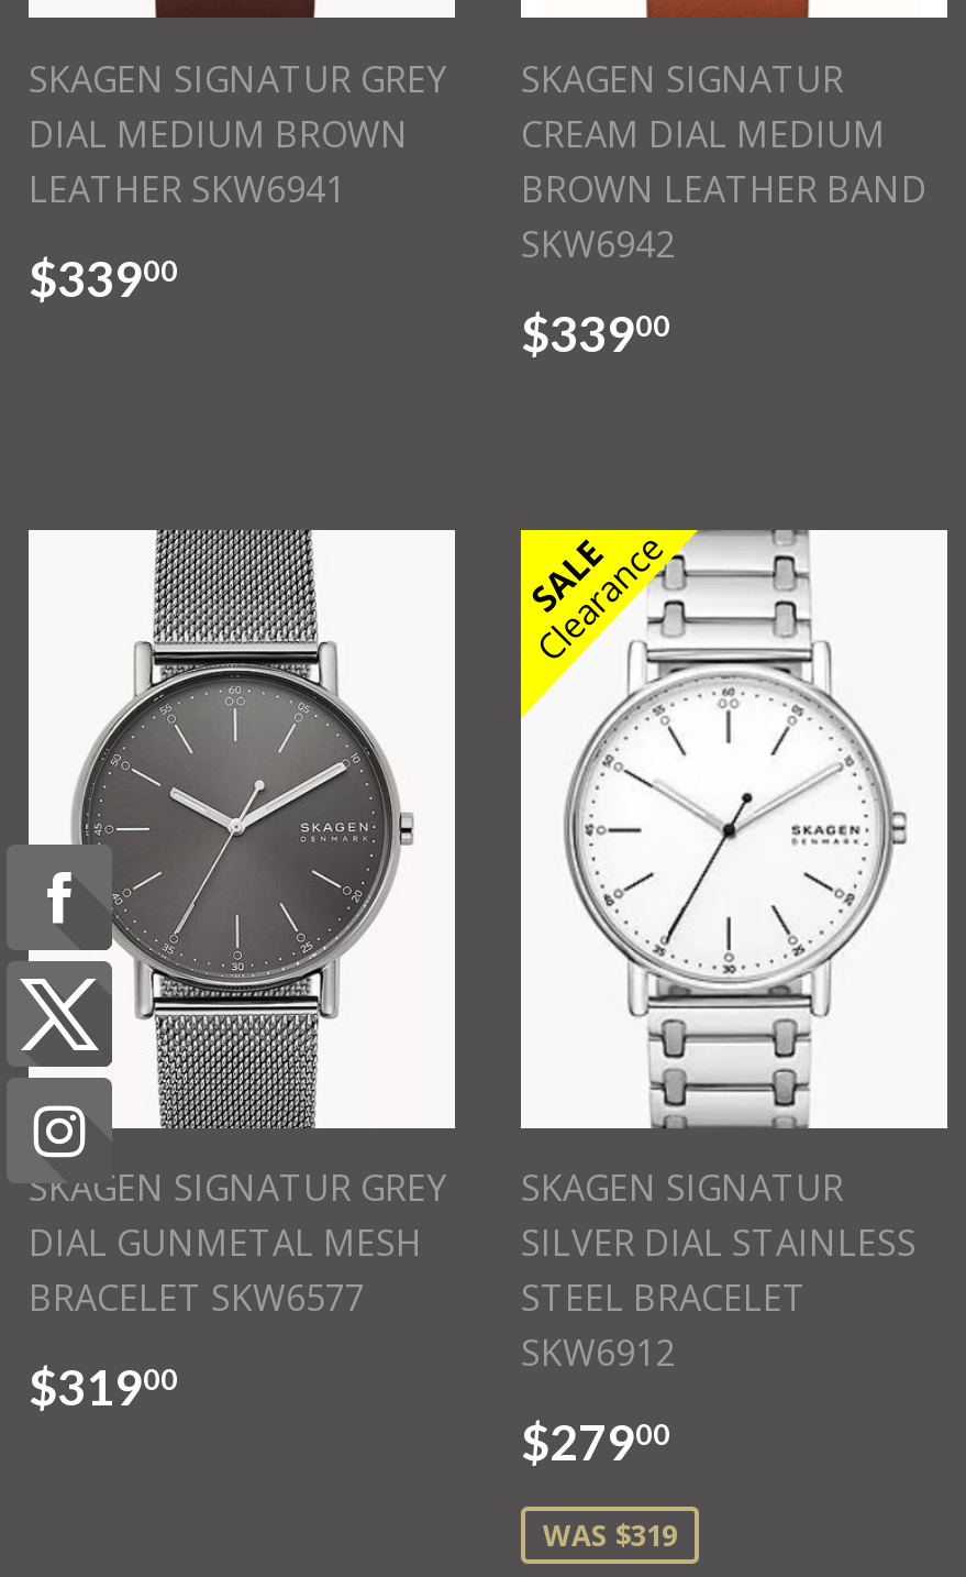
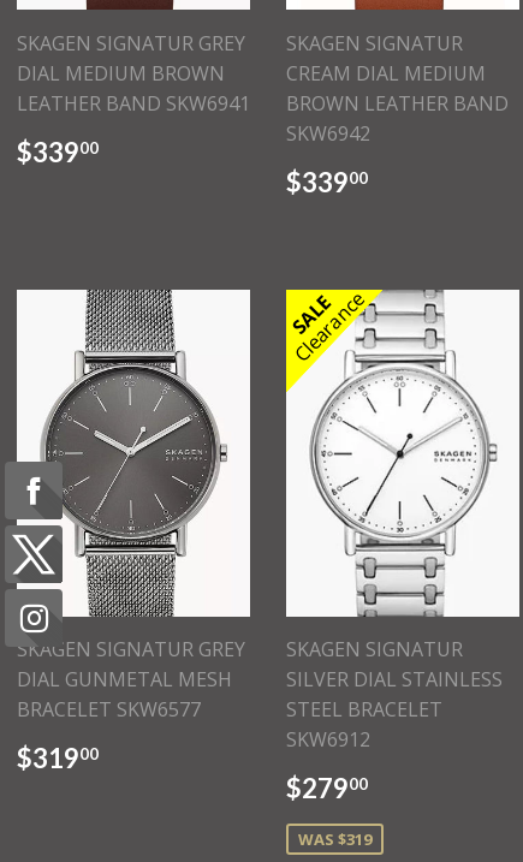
[29,165,345,213] LEATHER SKW6941 -> [17,90,250,117] LEATHER BAND SKW6941

